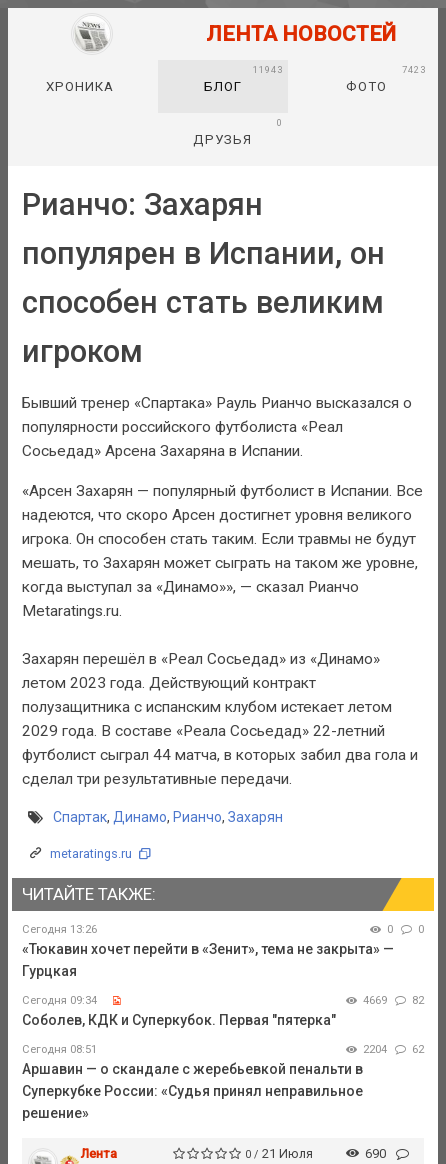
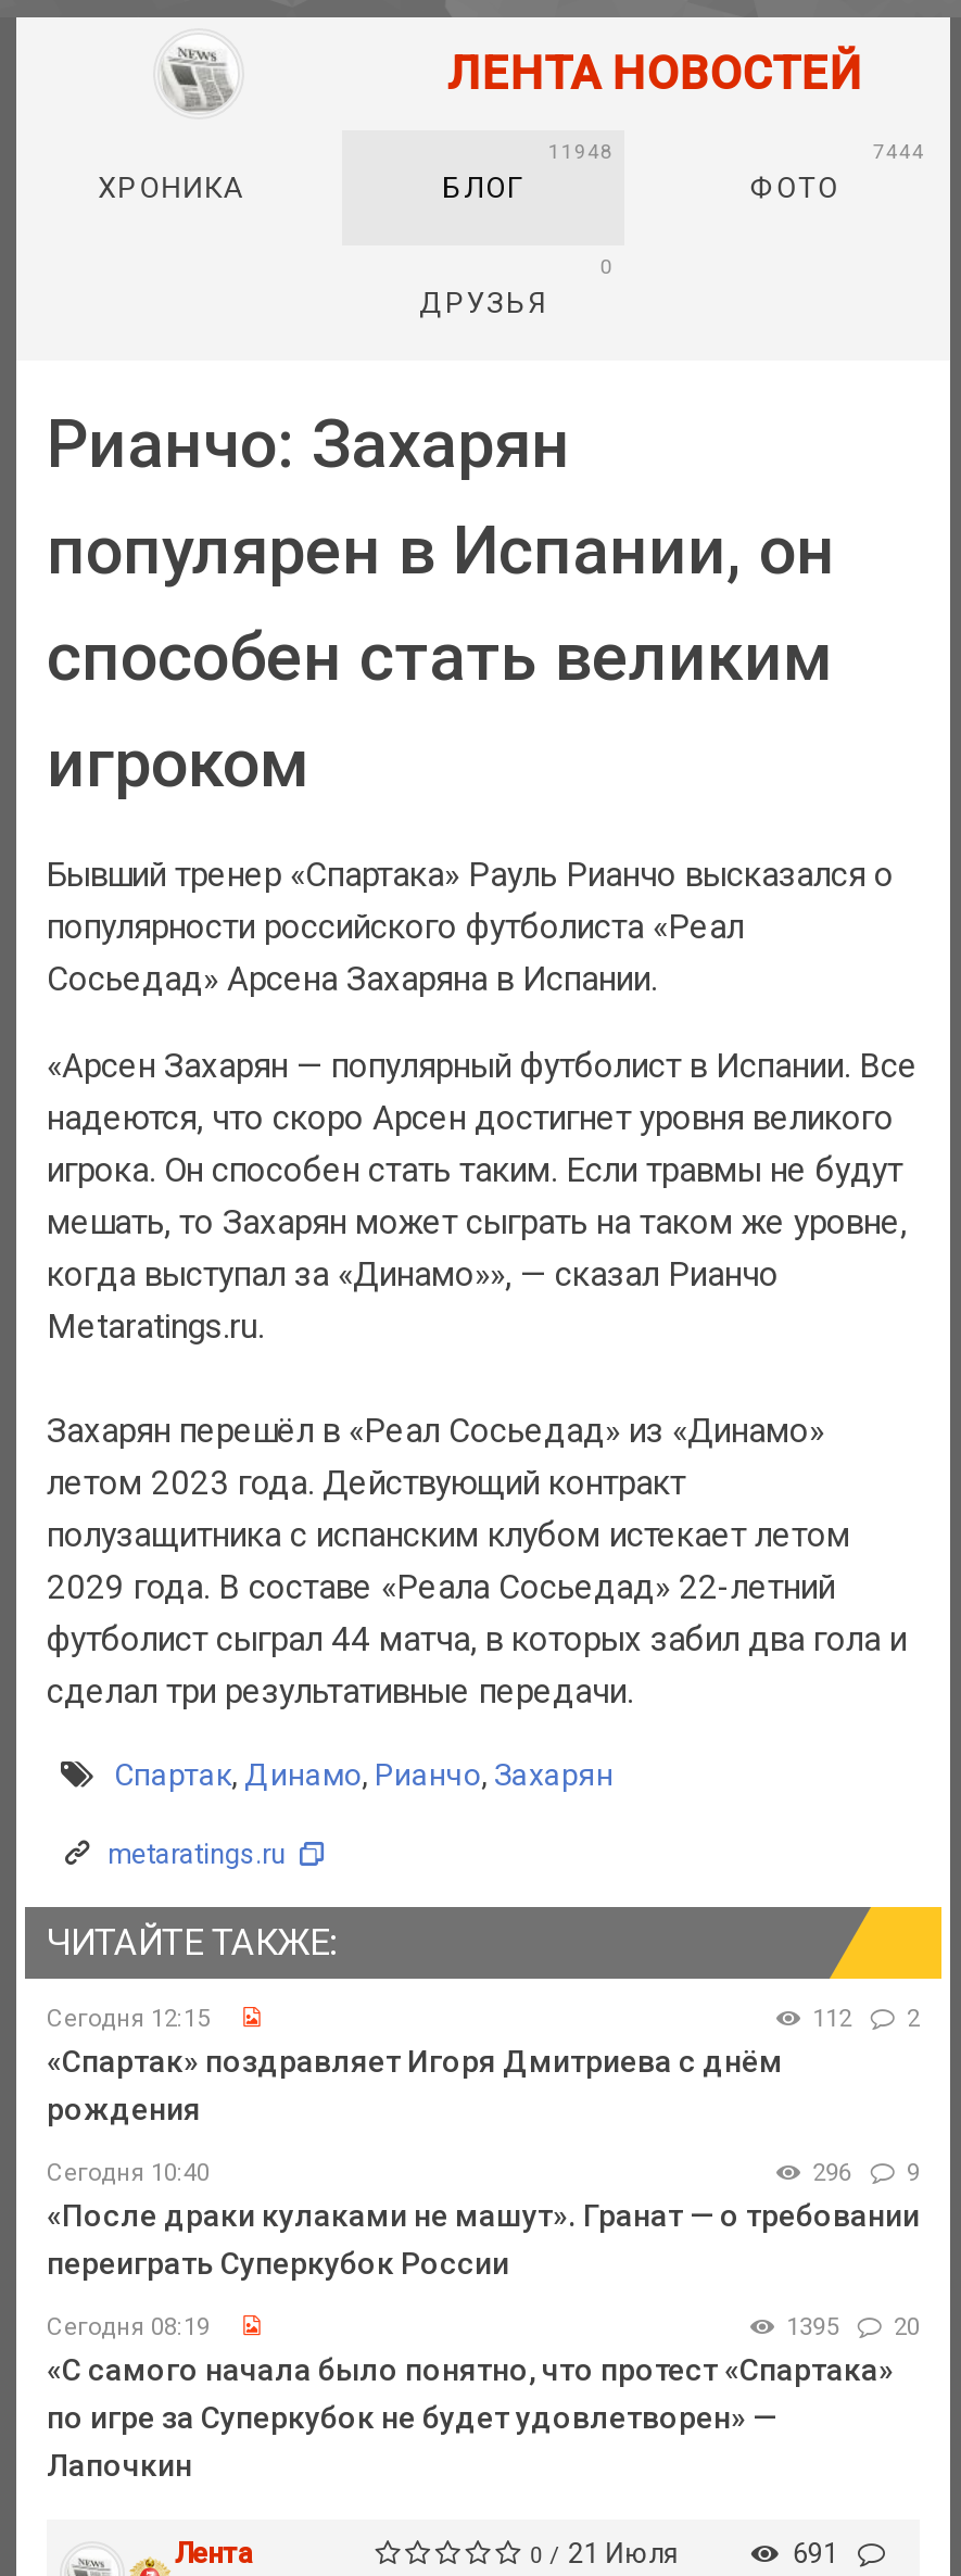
[253,64,283,75] 11943 -> [548,138,613,162] 11948
[402,64,426,75] 7423 -> [872,138,925,162] 7444
[22,923,424,979] Сегодня 13:26 | 0 | 0 | «Тюкавин хочет перейти в «Зенит», тема не закрыта» — | Гурцкая -> [47,2005,920,2126] Сегодня 12:15 | 112 | 2 | «Спартак» поздравляет Игоря Дмитриева с днём | рождения
[22,994,424,1028] Сегодня 09:34 | 4669 | 82 | Соболев, КДК и Суперкубок. Первая "пятерка" -> [47,2159,920,2280] Сегодня 10:40 | 296 | 9 | «После драки кулаками не машут». Гранат — о требовании | переиграть Суперкубок России
[22,1043,424,1121] Сегодня 08:51 | 2204 | 62 | Аршавин — о скандале с жеребьевкой пенальти в | Суперкубке России: «Судья принял неправильное | решение» -> [47,2312,920,2482] Сегодня 08:19 | 1395 | 20 | «С самого начала было понятно, что протест «Спартака» | по игре за Суперкубок не будет удовлетворен» — | Лапочкин
[365,1146,389,1161] 690 -> [792,2537,845,2569] 691

